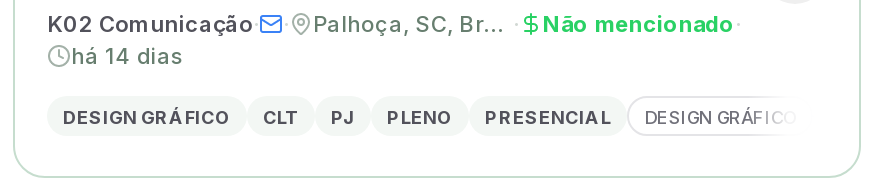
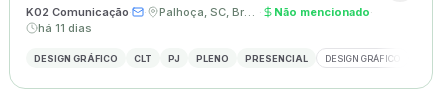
[71,42,185,70] há 14 dias -> [38,21,92,35] há 11 dias

